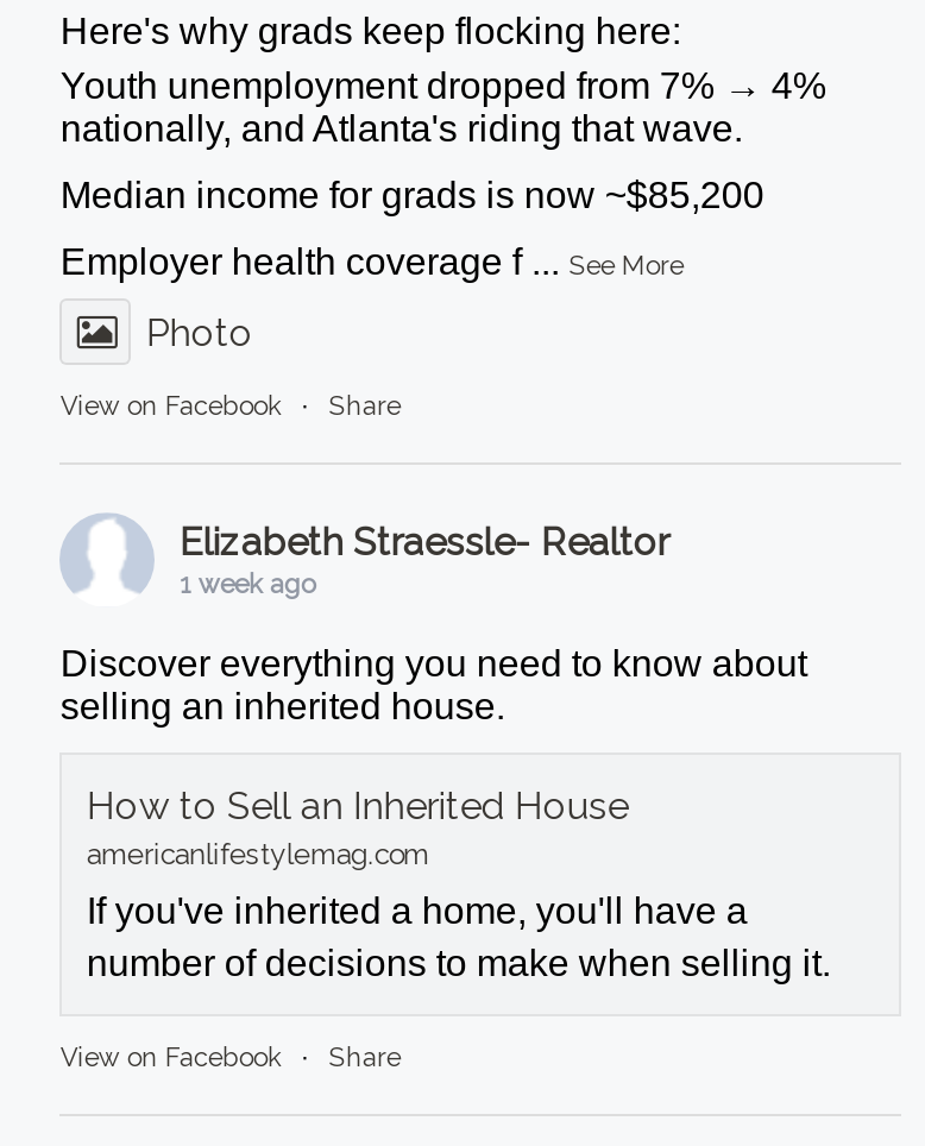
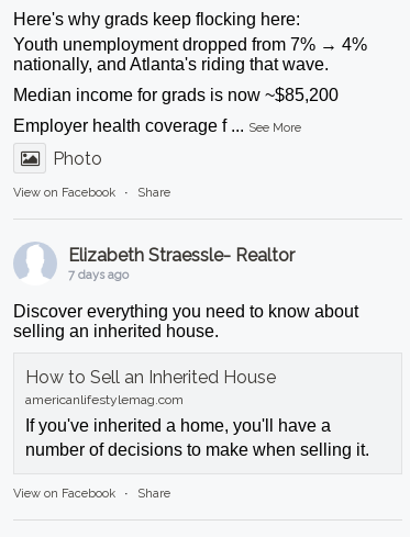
[179,569,315,600] 1 week ago -> [69,268,129,282] 7 days ago

